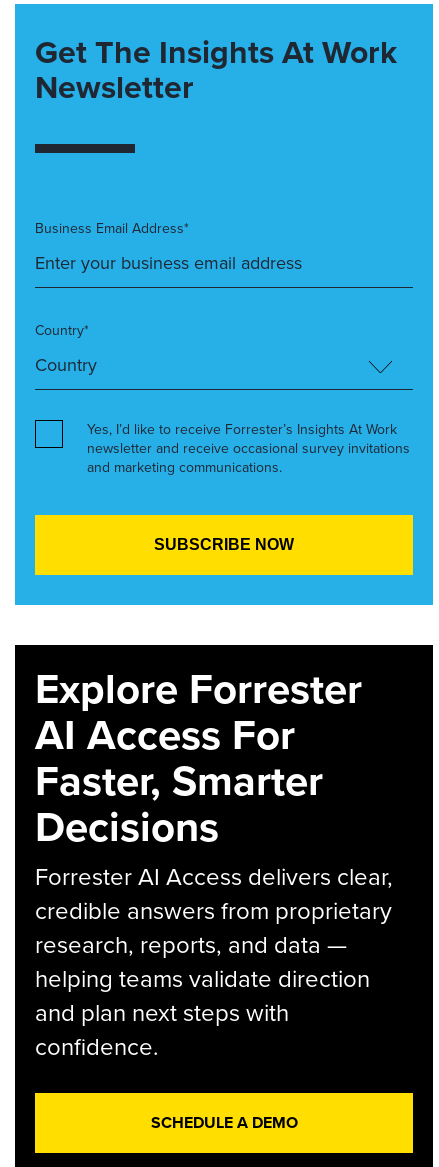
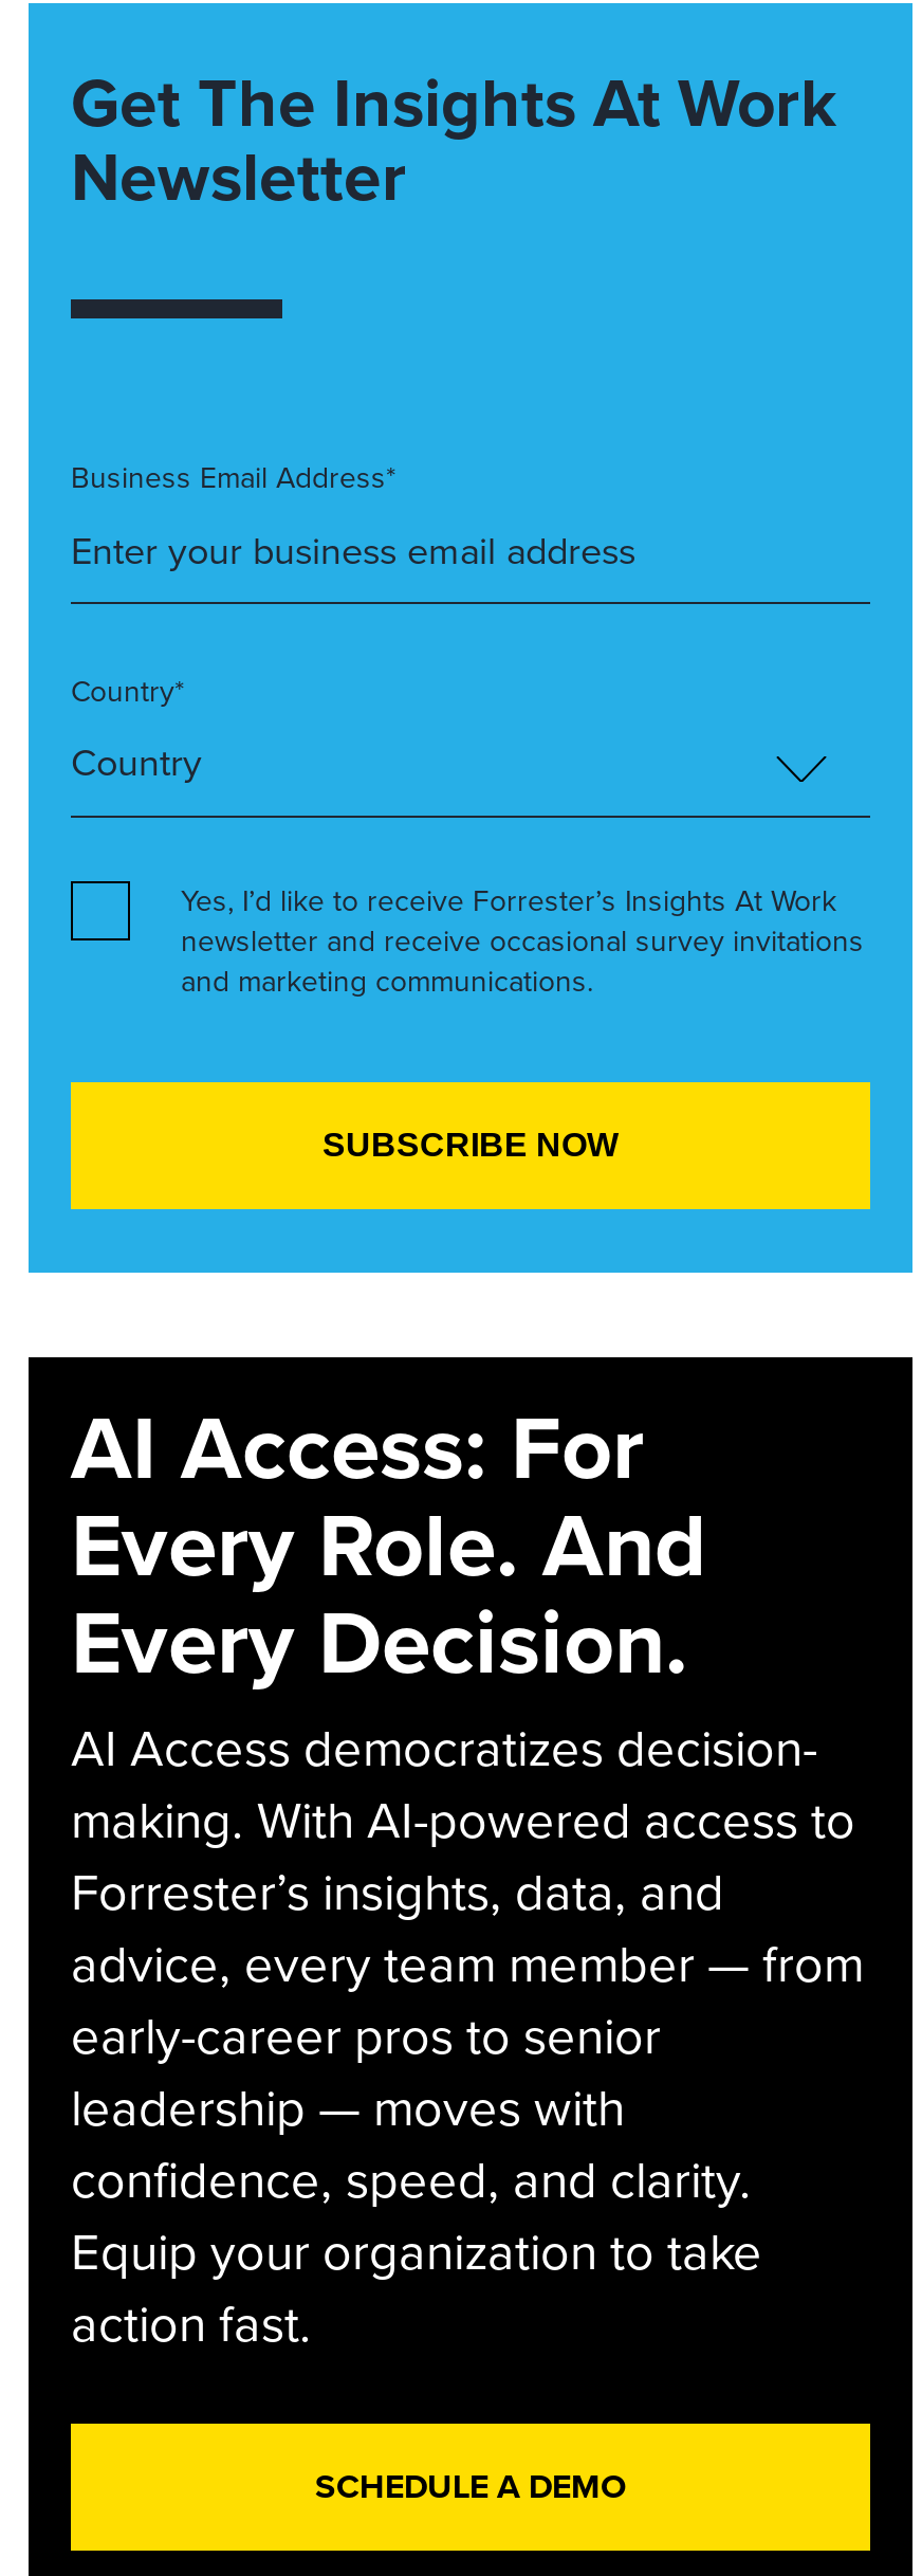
[35,658,393,1063] Explore Forrester | AI Access For | Faster, Smarter | Decisions | Forrester AI Access delivers clear, | credible answers from proprietary | research, reports, and data — | helping teams validate direction | and plan next steps with | confidence. -> [71,1383,864,2362] AI Access: For | Every Role. And | Every Decision. | AI Access democratizes decision- | making. With AI-powered access to | Forrester’s insights, data, and | advice, every team member — from | early-career pros to senior | leadership — moves with | confidence, speed, and clarity. | Equip your organization to take | action fast.

